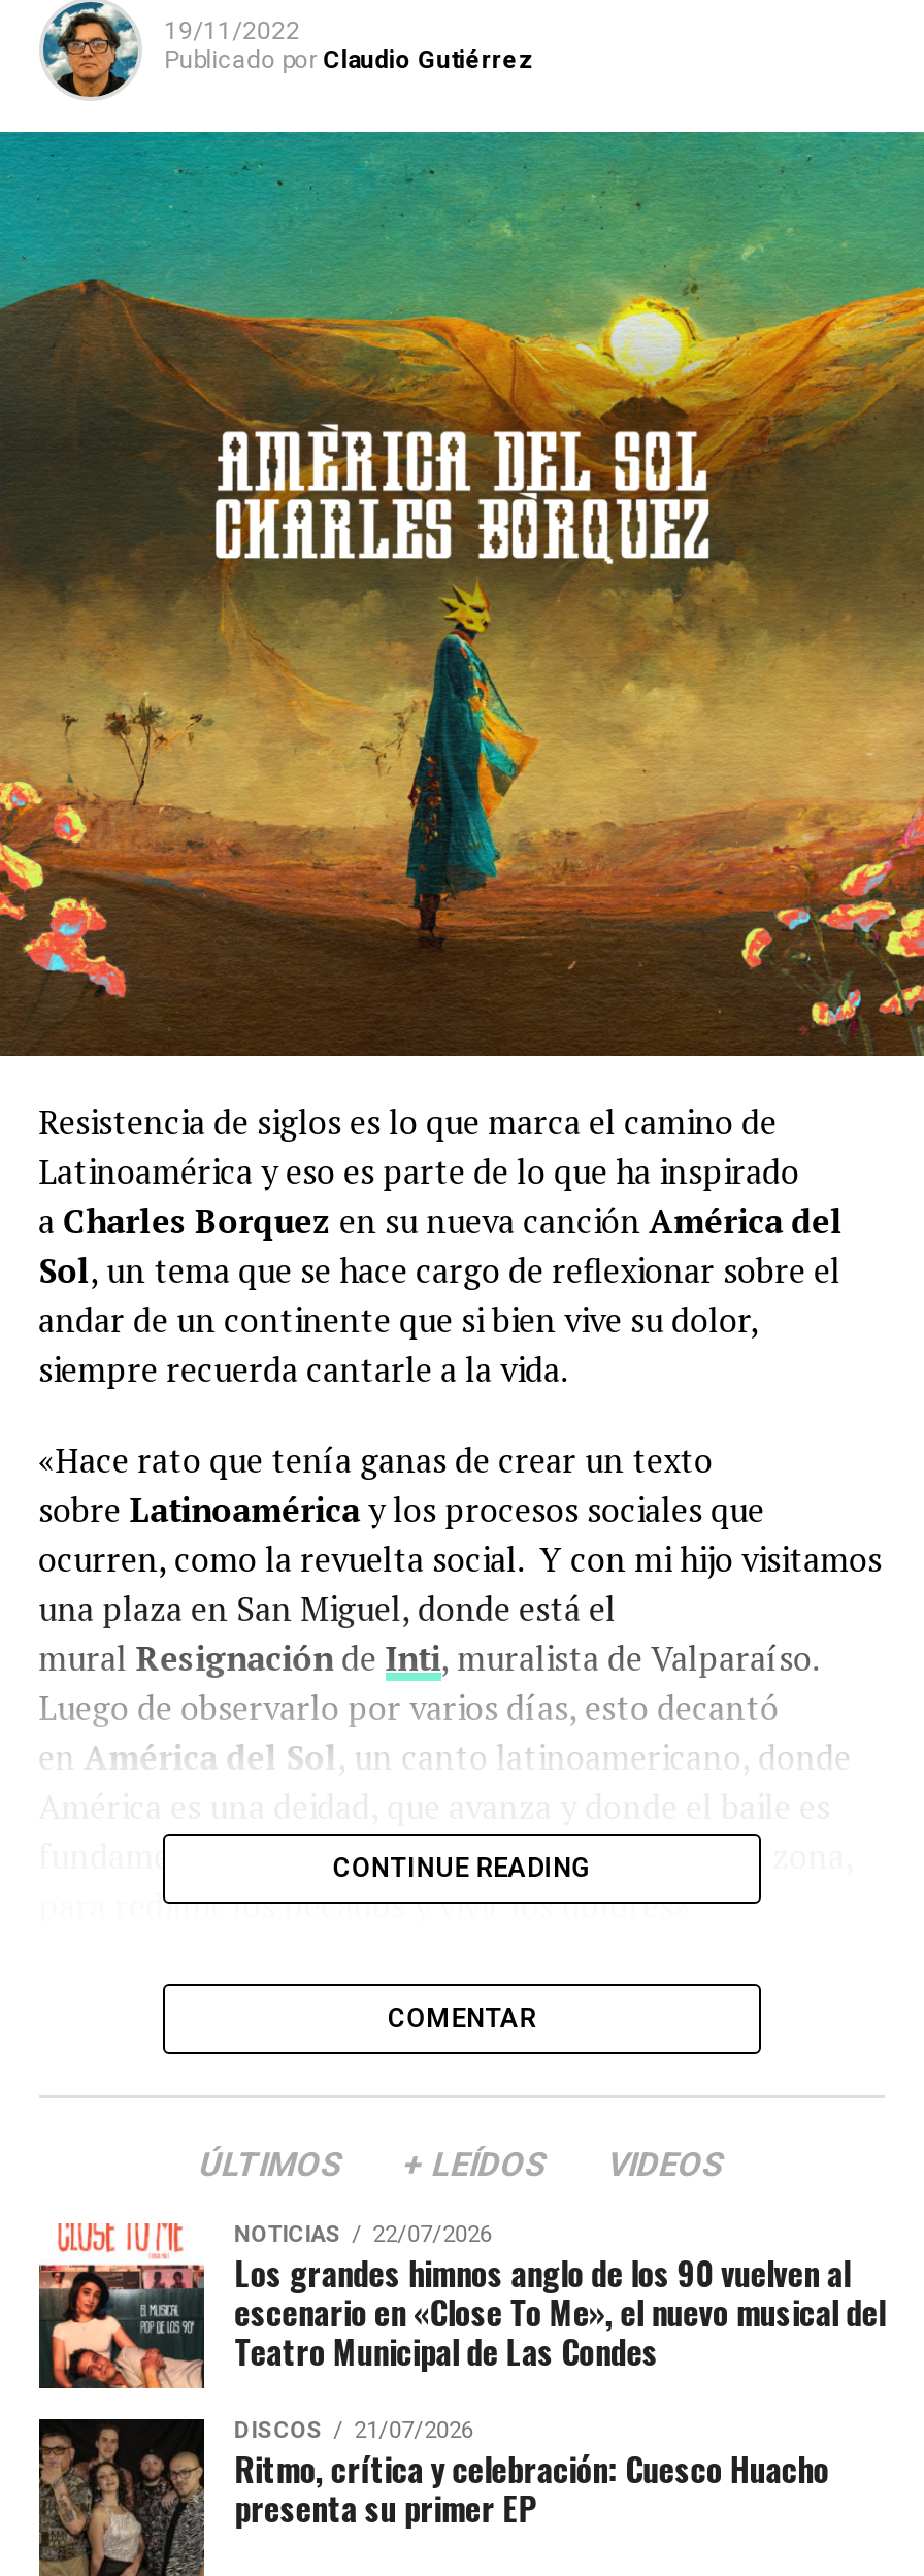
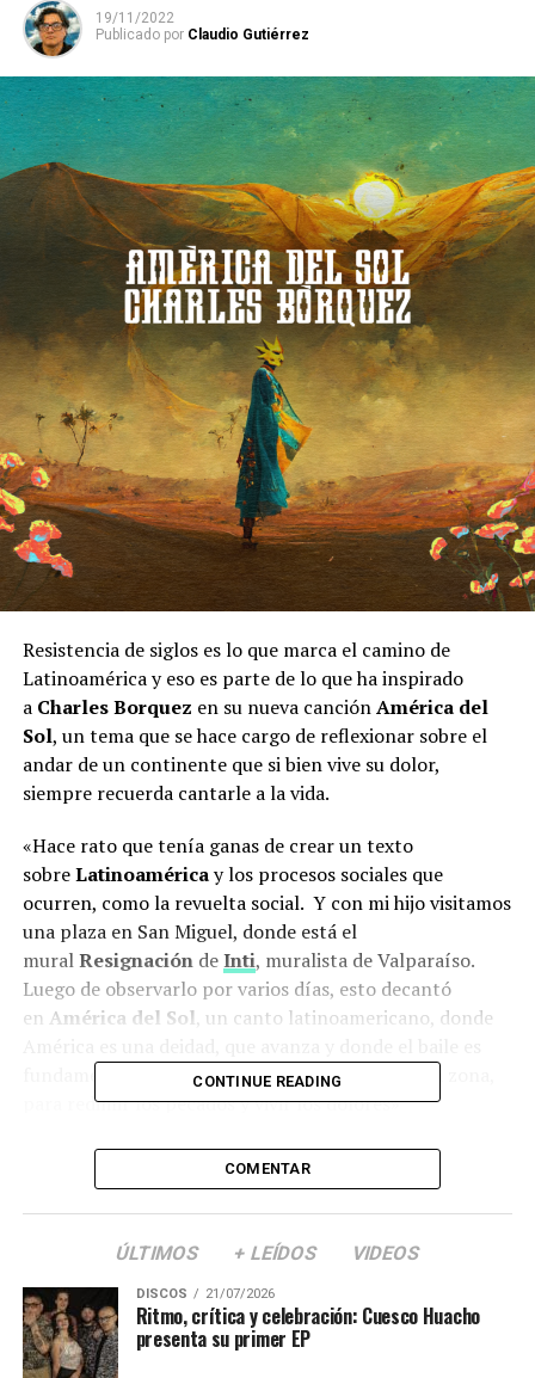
[37,2221,885,2390] [image] | NOTICIAS | 22/07/2026 | Los grandes himnos anglo de los 90 vuelven al | escenario en «Close To Me», el nuevo musical del | Teatro Municipal de Las Condes -> none

